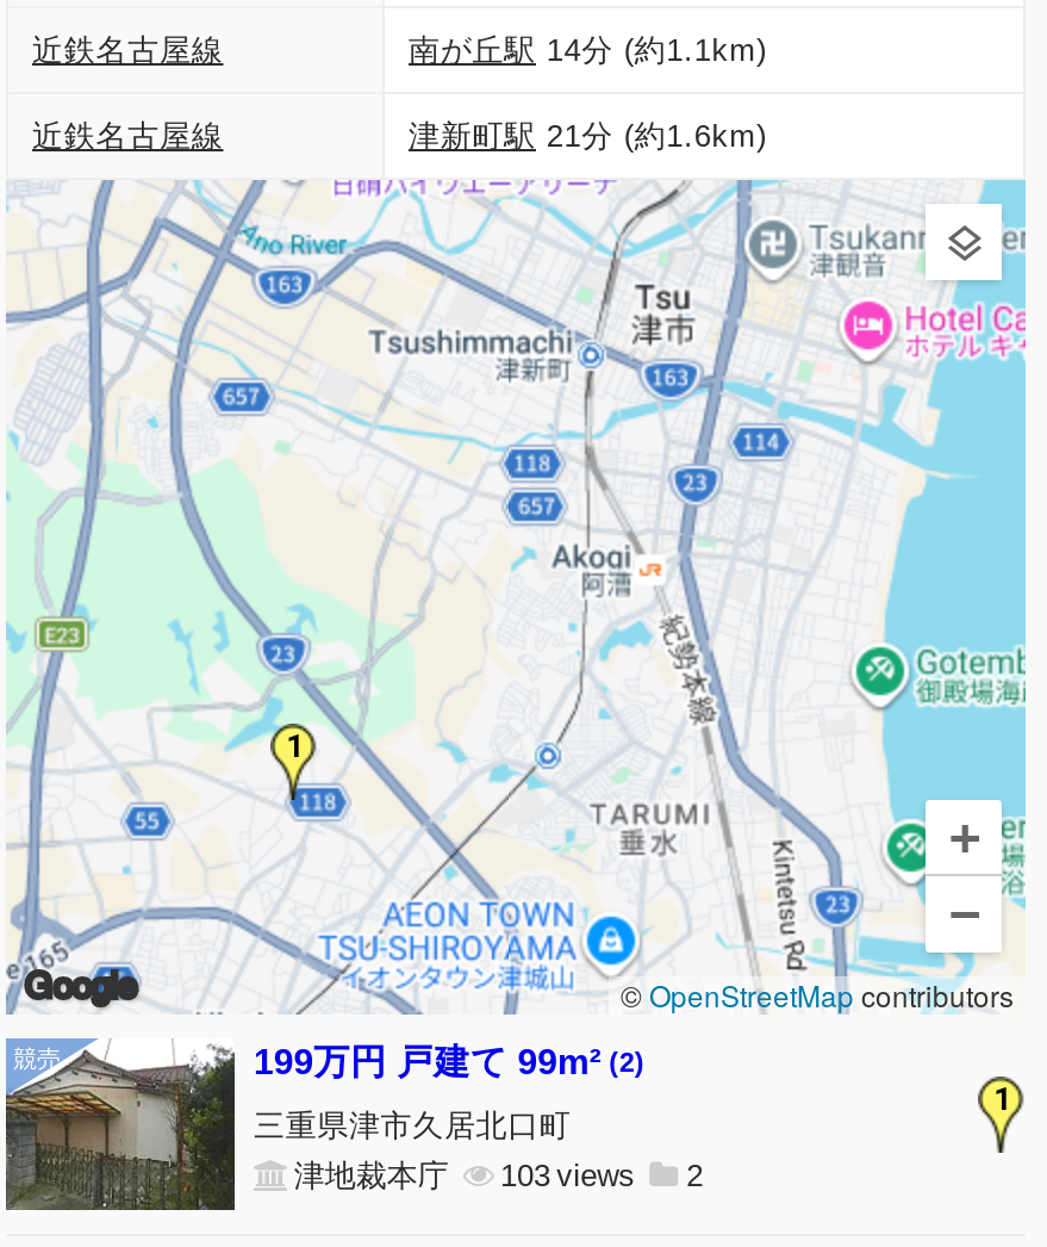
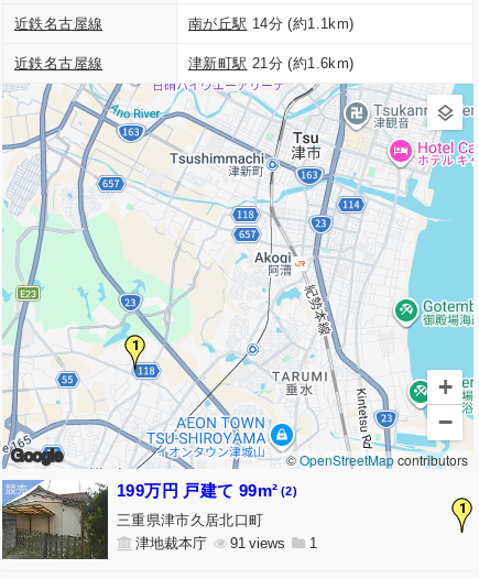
[294,1158,550,1193] 津地裁本庁 103 -> [135,535,246,551] 津地裁本庁 91
[687,1158,703,1193] 2 -> [309,535,317,551] 1

